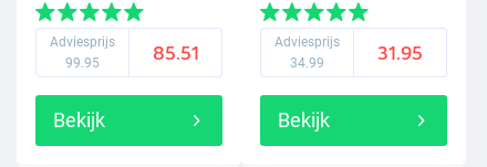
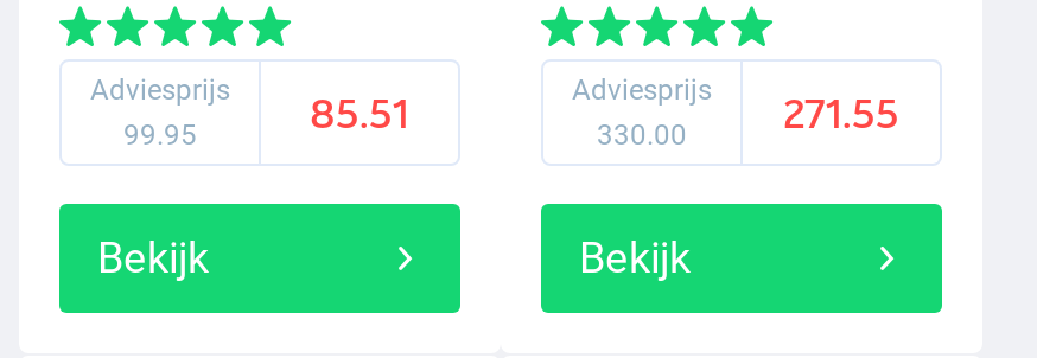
[377,42,423,63] 31.95 -> [783,90,899,135] 271.55
[290,56,324,71] 34.99 -> [597,120,687,153] 330.00

